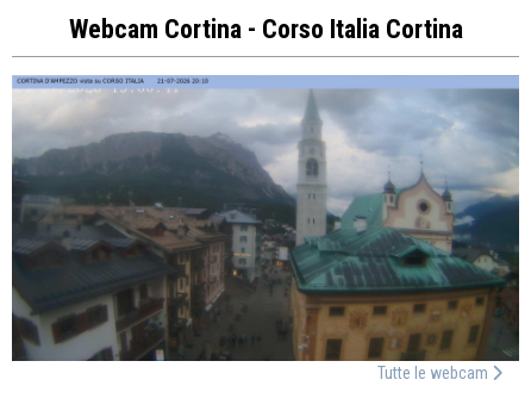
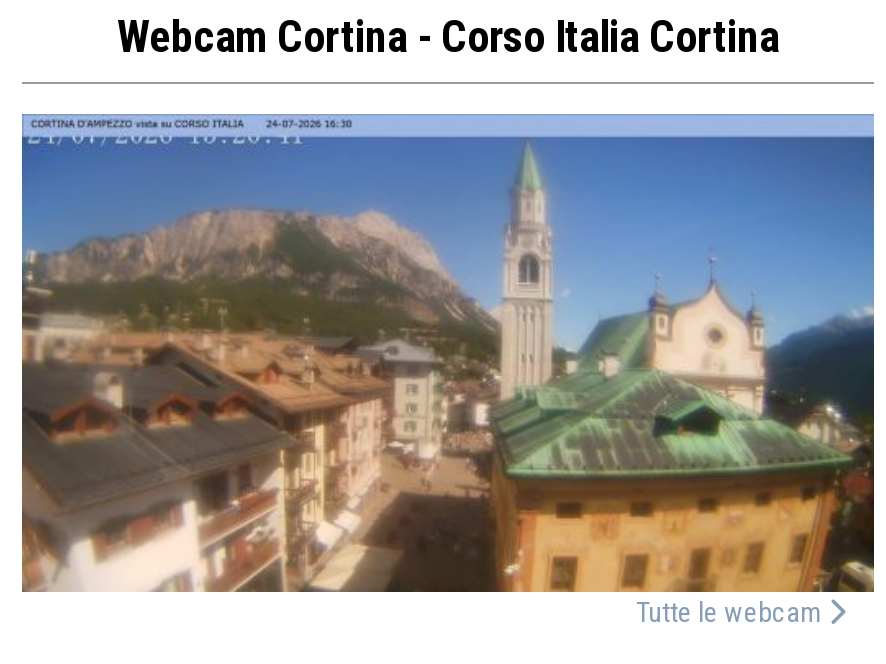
[11,88,520,362] [image] -> [20,134,876,594] [image]

